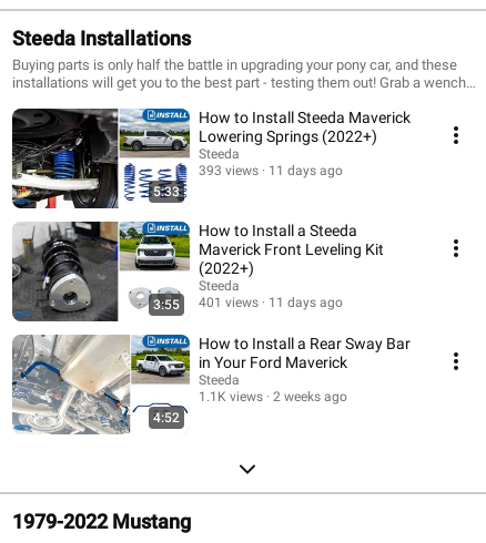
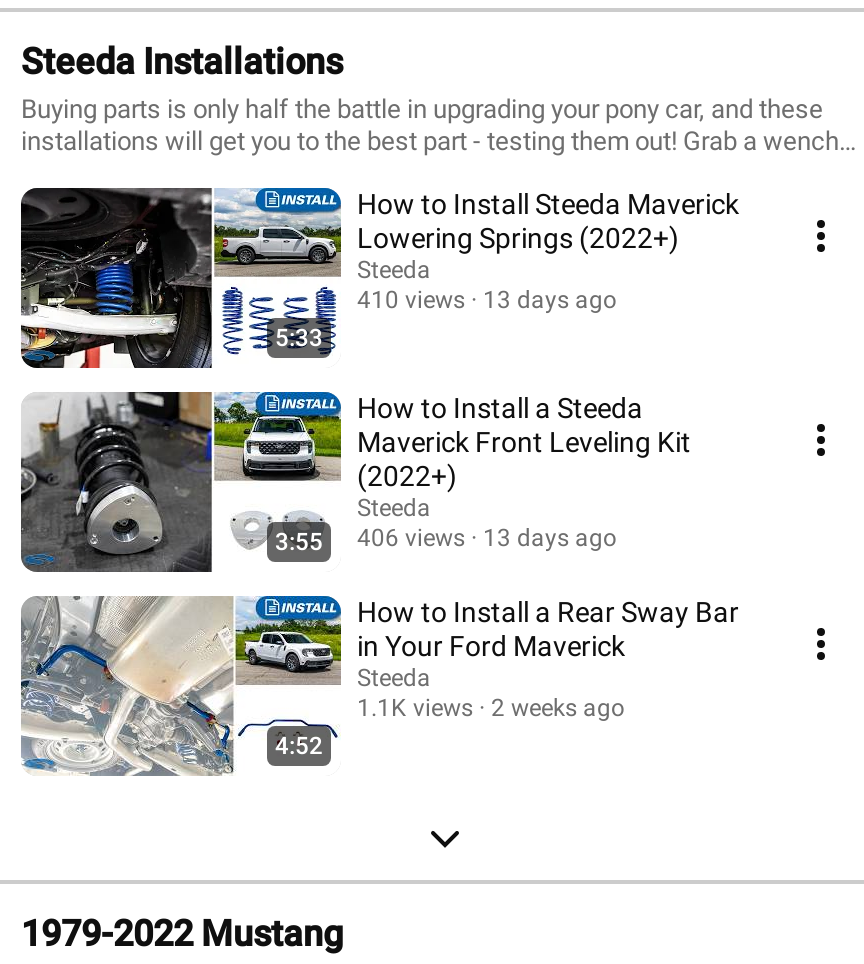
[199,163,259,178] 393 views -> [357,286,465,314] 410 views
[269,163,343,178] 11 days ago -> [483,286,617,314] 13 days ago
[199,295,259,310] 401 views -> [357,524,465,552] 406 views
[269,295,343,310] 11 days ago -> [483,524,617,552] 13 days ago

